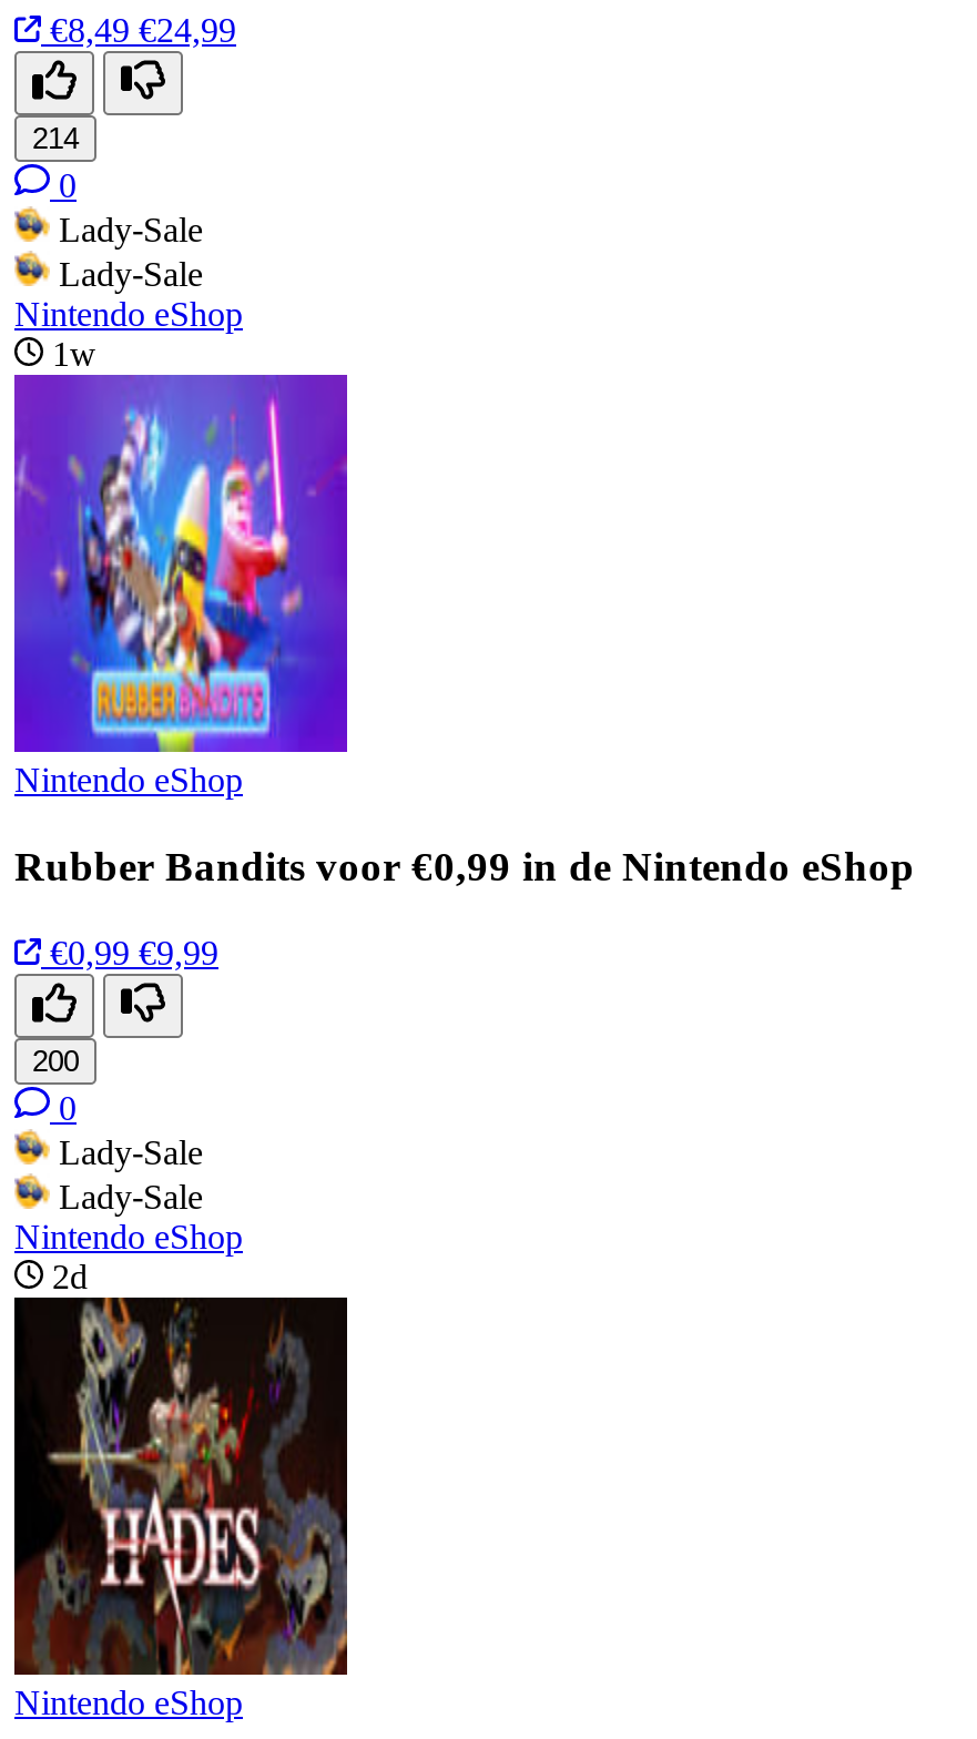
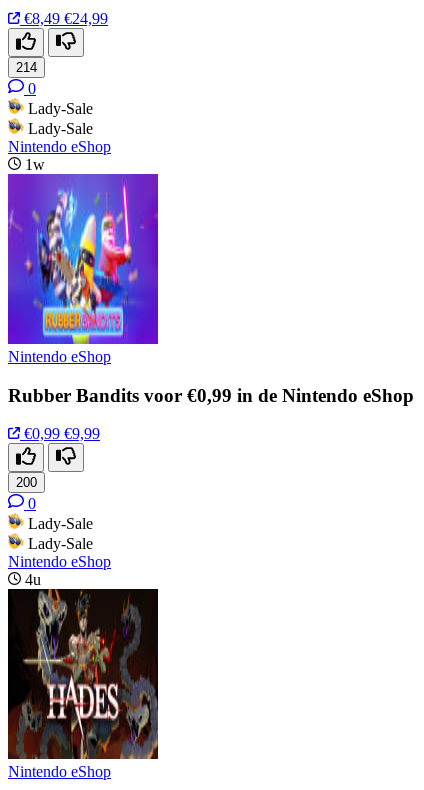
[52,1257,88,1295] 2d -> [25,571,41,588] 4u

